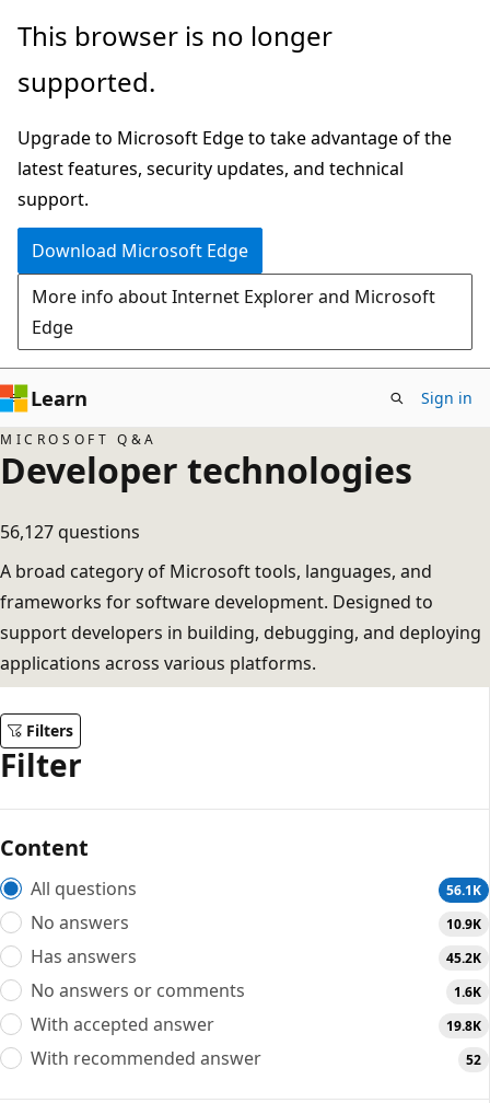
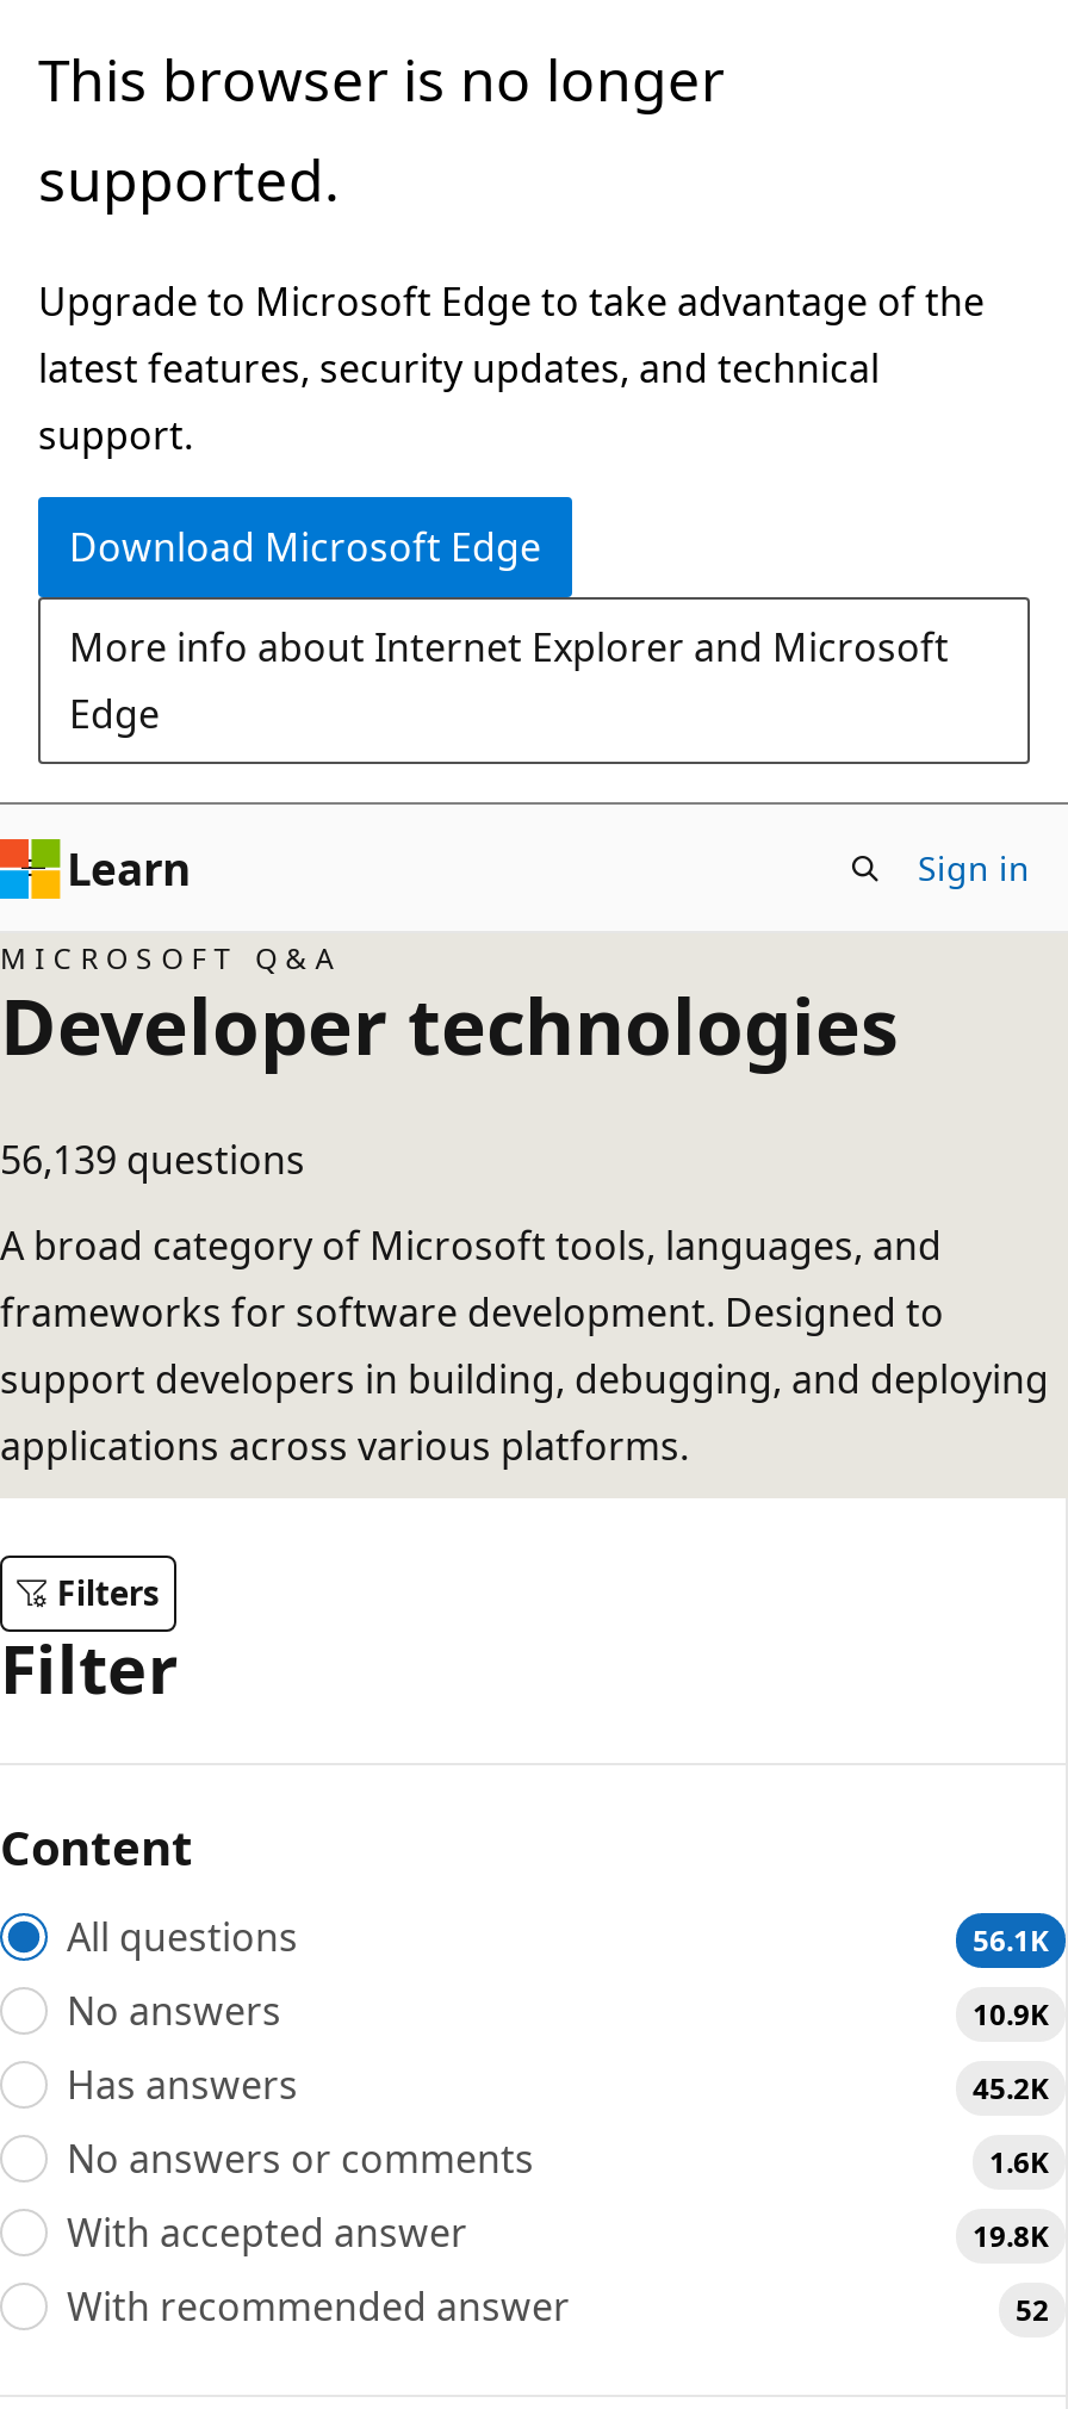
[0,520,140,544] 56,127 questions -> [0,1134,305,1186] 56,139 questions

